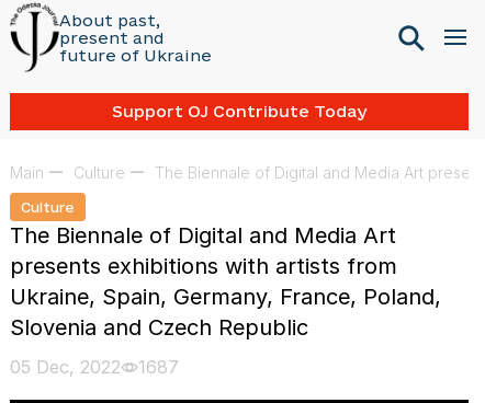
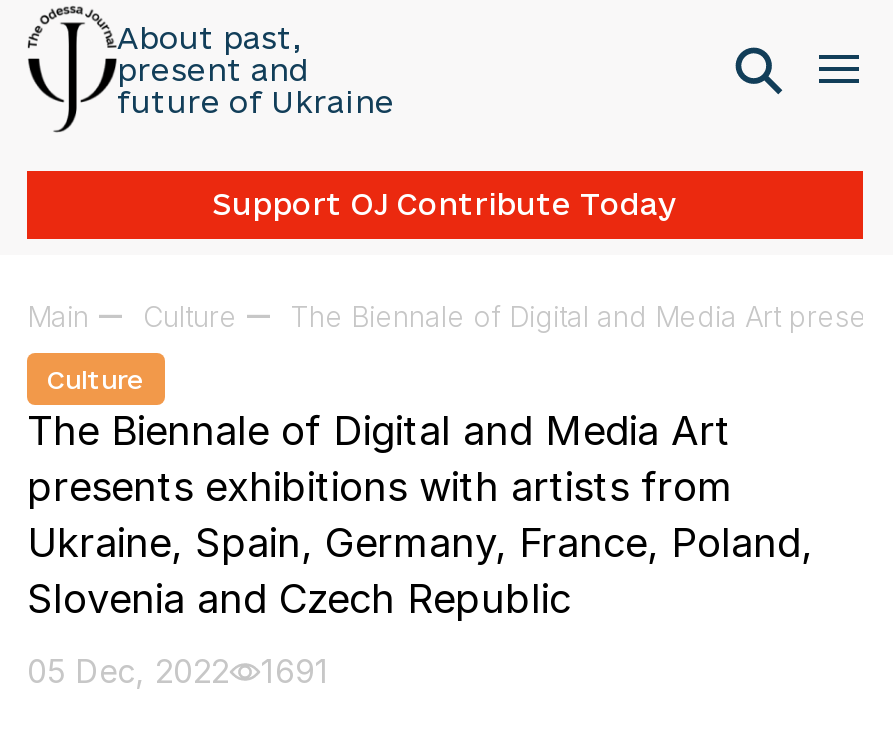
[10,355,179,377] 05 Dec, 2022 1687 -> [27,650,329,690] 05 Dec, 2022 1691

